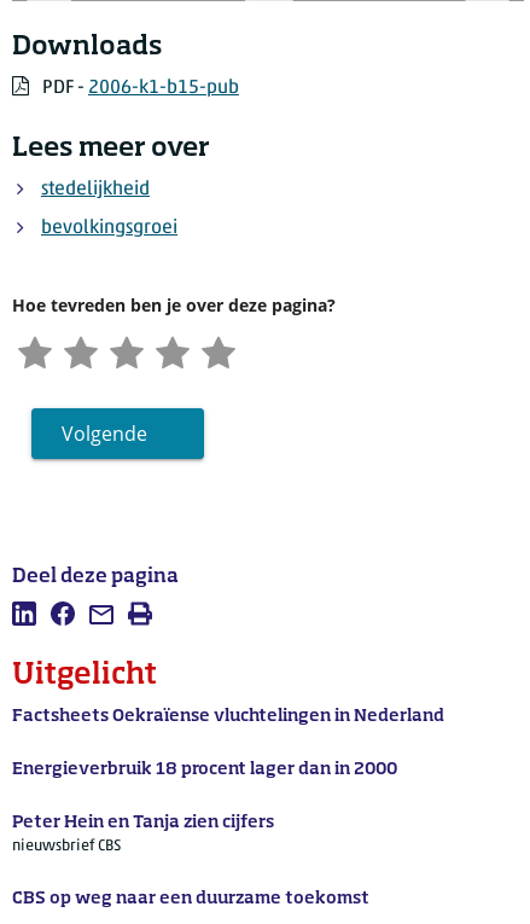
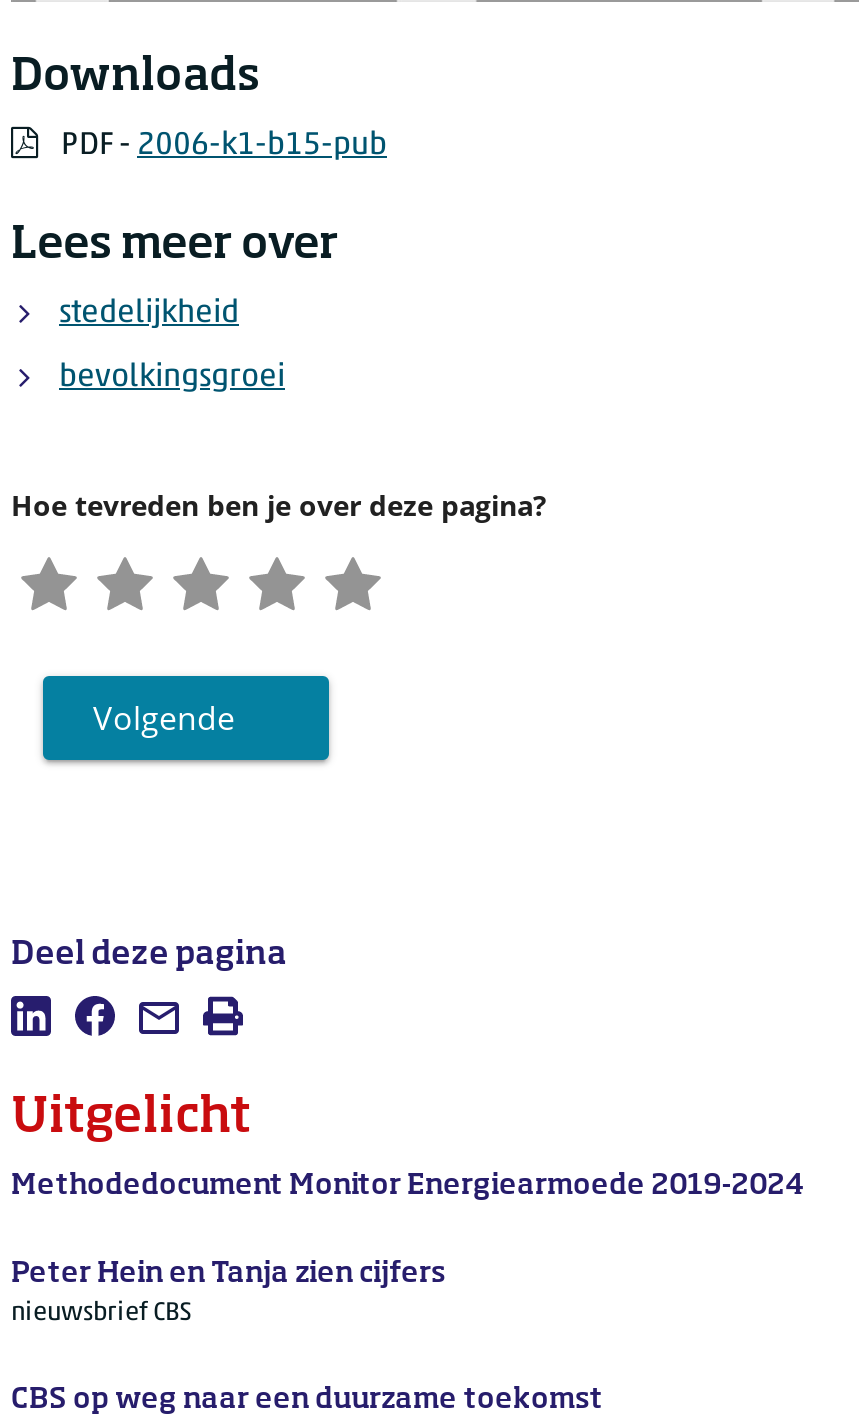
[12,707,444,777] Factsheets Oekraïense vluchtelingen in Nederland | Energieverbruik 18 procent lager dan in 2000 -> [11,1171,805,1199] Methodedocument Monitor Energiearmoede 2019-2024

